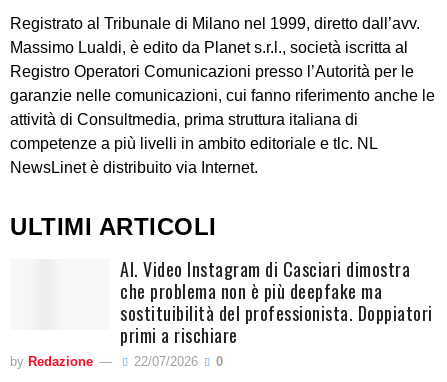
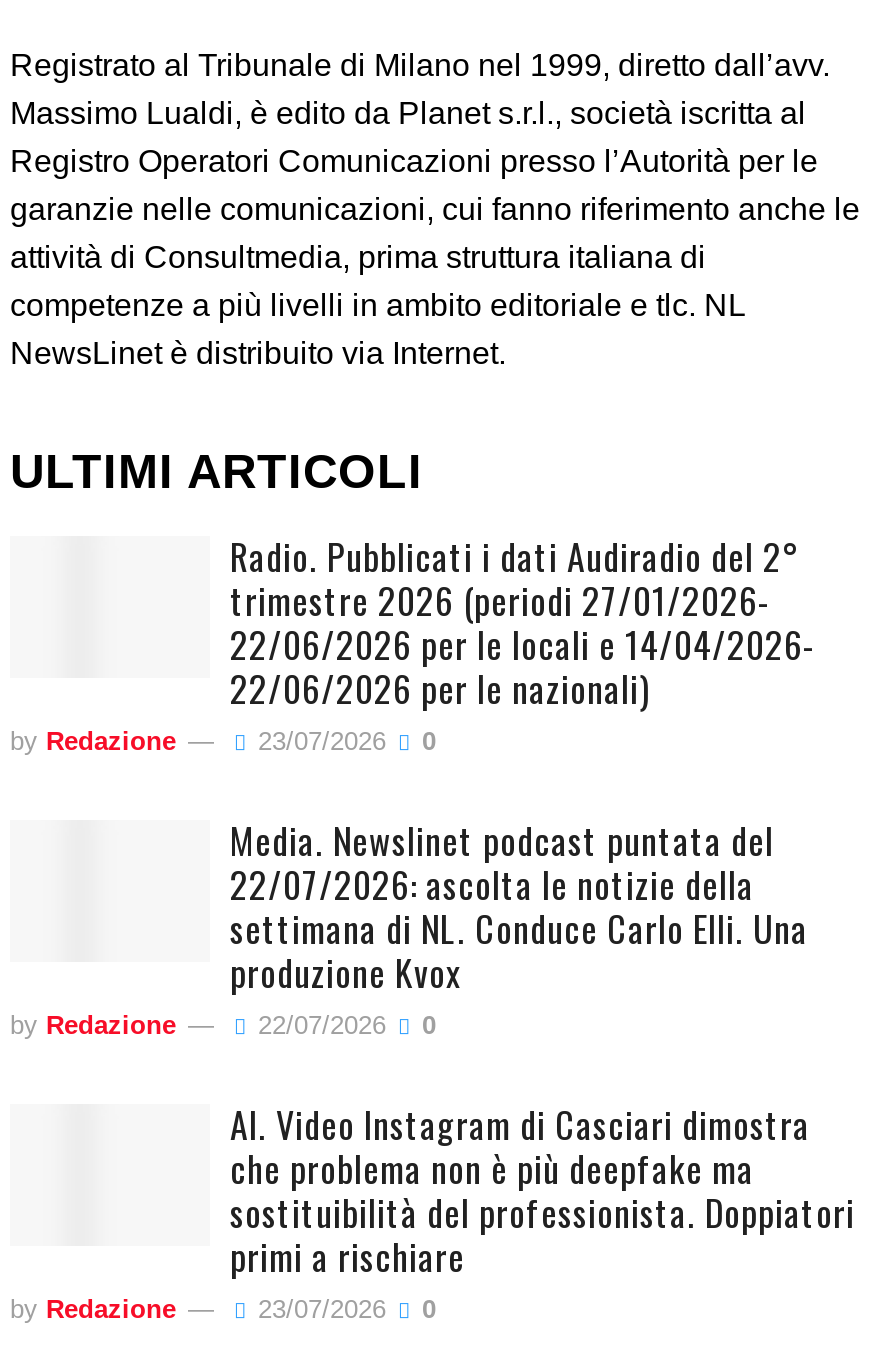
none -> [10,530,816,1040] Radio. Pubblicati i dati Audiradio del 2° | trimestre 2026 (periodi 27/01/2026- | 22/06/2026 per le locali e 14/04/2026- | 22/06/2026 per le nazionali) | by Redazione | 23/07/2026 | 0 | Media. Newslinet podcast puntata del | 22/07/2026: ascolta le notizie della | settimana di NL. Conduce Carlo Elli. Una | produzione Kvox | by Redazione | 22/07/2026 | 0
[130,354,223,369] 22/07/2026 0 -> [250,1294,436,1324] 23/07/2026 0

